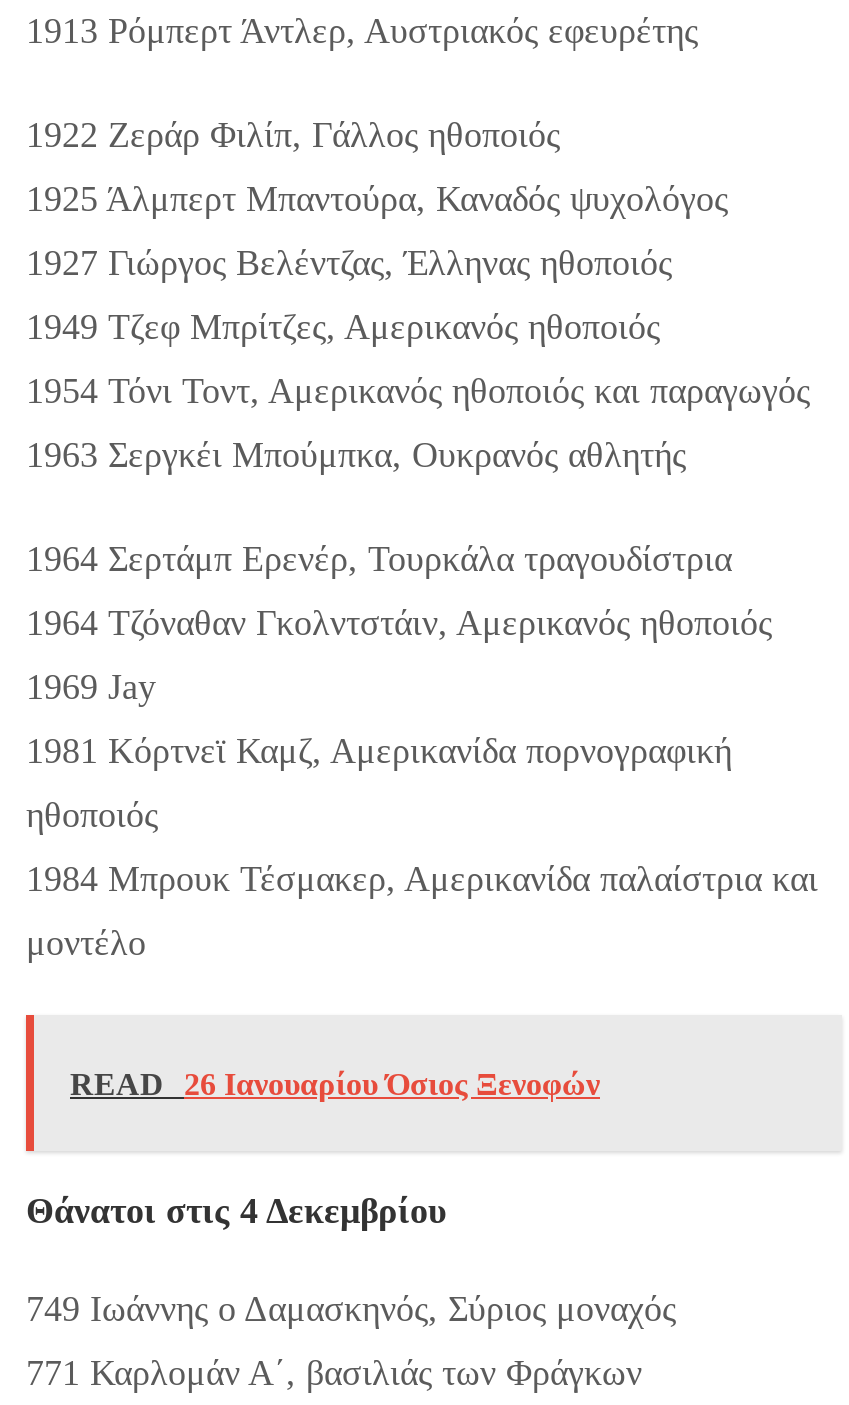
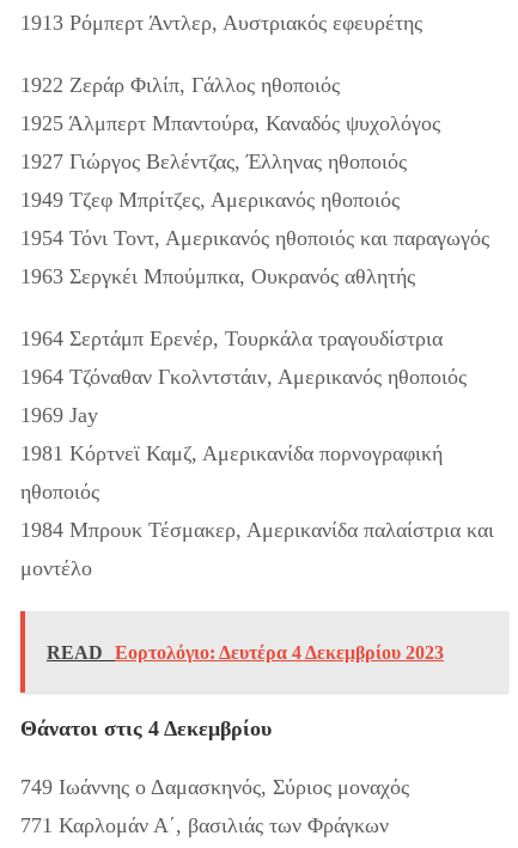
[70,1066,600,1100] READ 26 Ιανουαρίου Όσιος Ξενοφών -> [47,643,444,663] READ Εορτολόγιο: Δευτέρα 4 Δεκεμβρίου 2023

